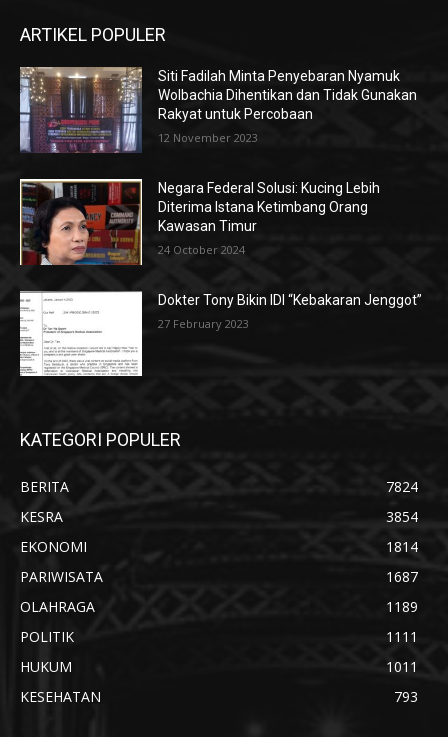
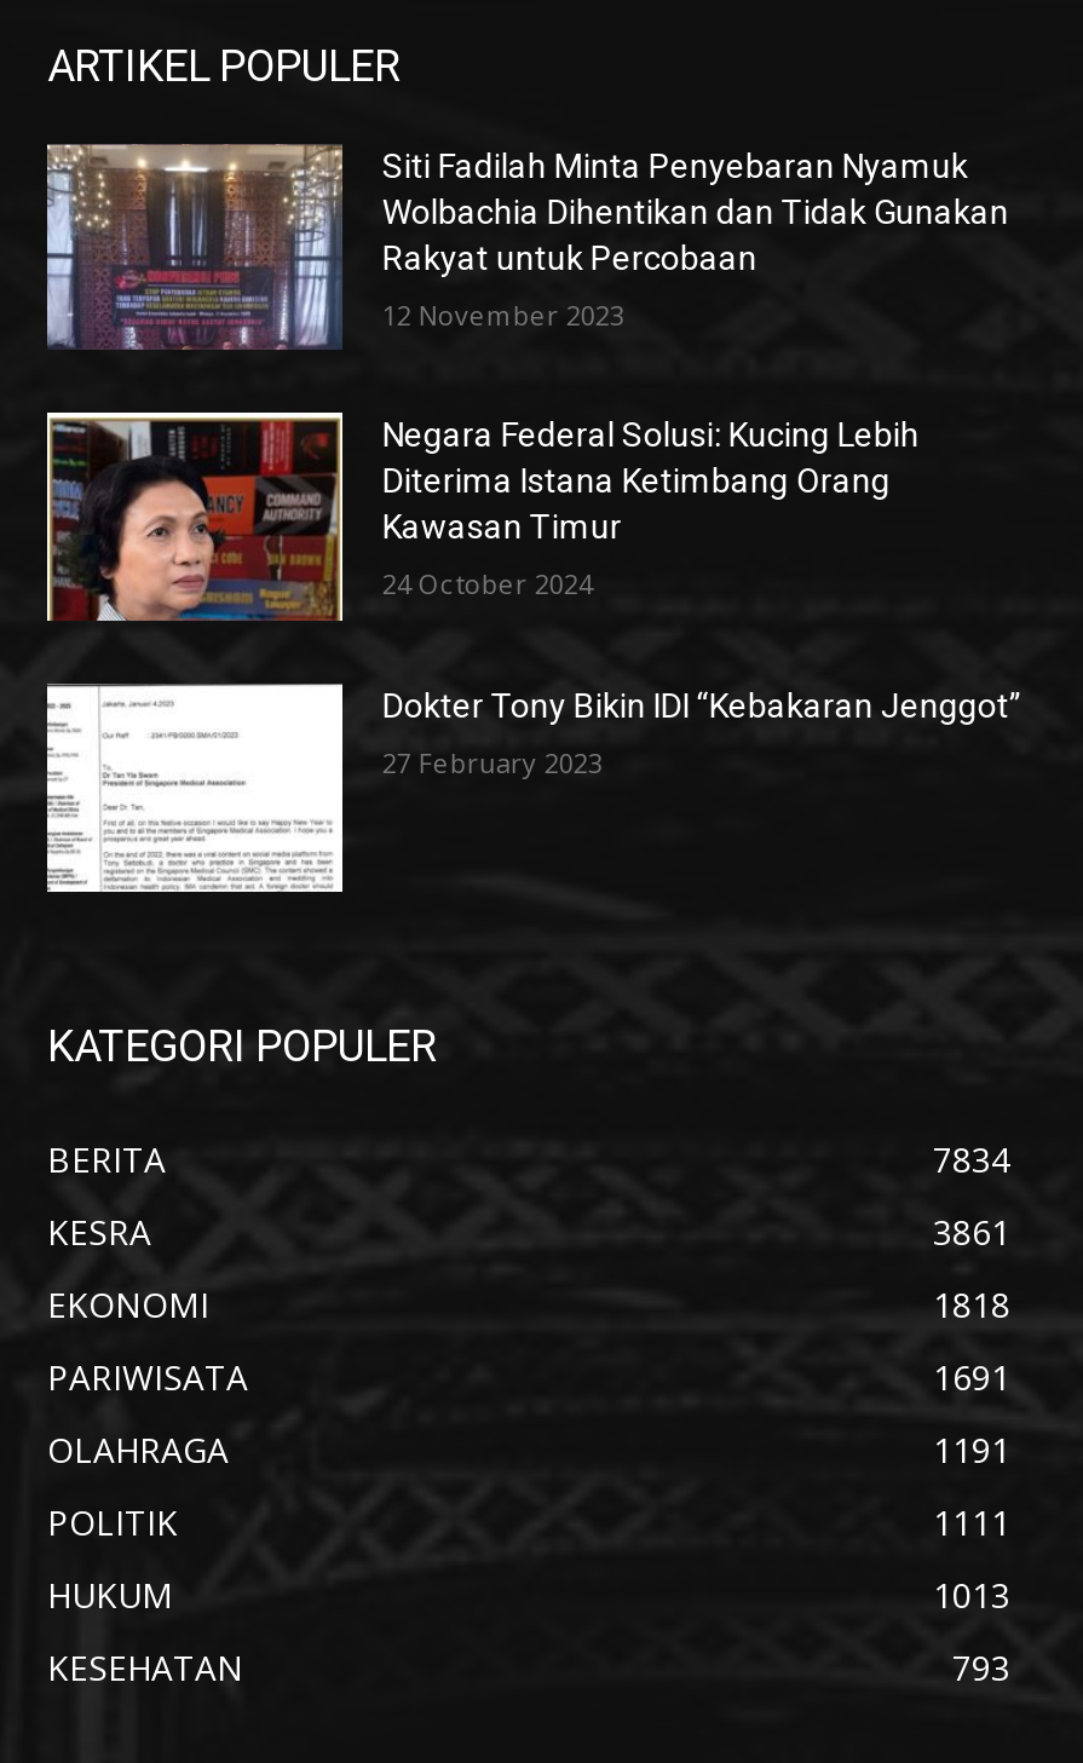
[386,477,418,496] 7824 -> [933,1135,1010,1181] 7834
[386,507,418,526] 3854 -> [933,1208,1010,1254] 3861
[386,537,418,556] 1814 -> [933,1280,1010,1326] 1818
[386,567,418,586] 1687 -> [933,1353,1010,1399] 1691
[386,597,418,616] 1189 -> [933,1425,1010,1471] 1191
[386,657,418,676] 1011 -> [933,1571,1010,1617] 1013

